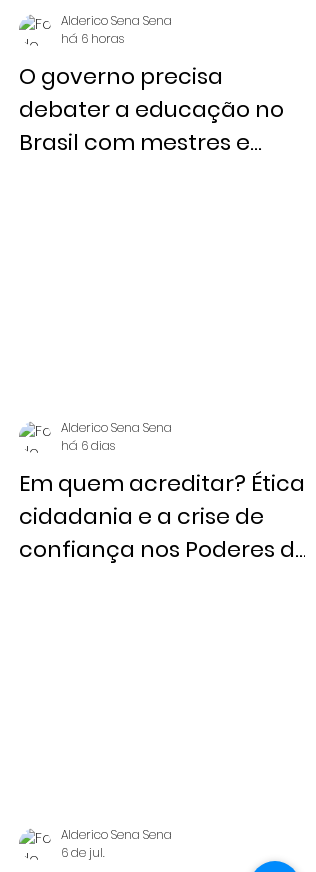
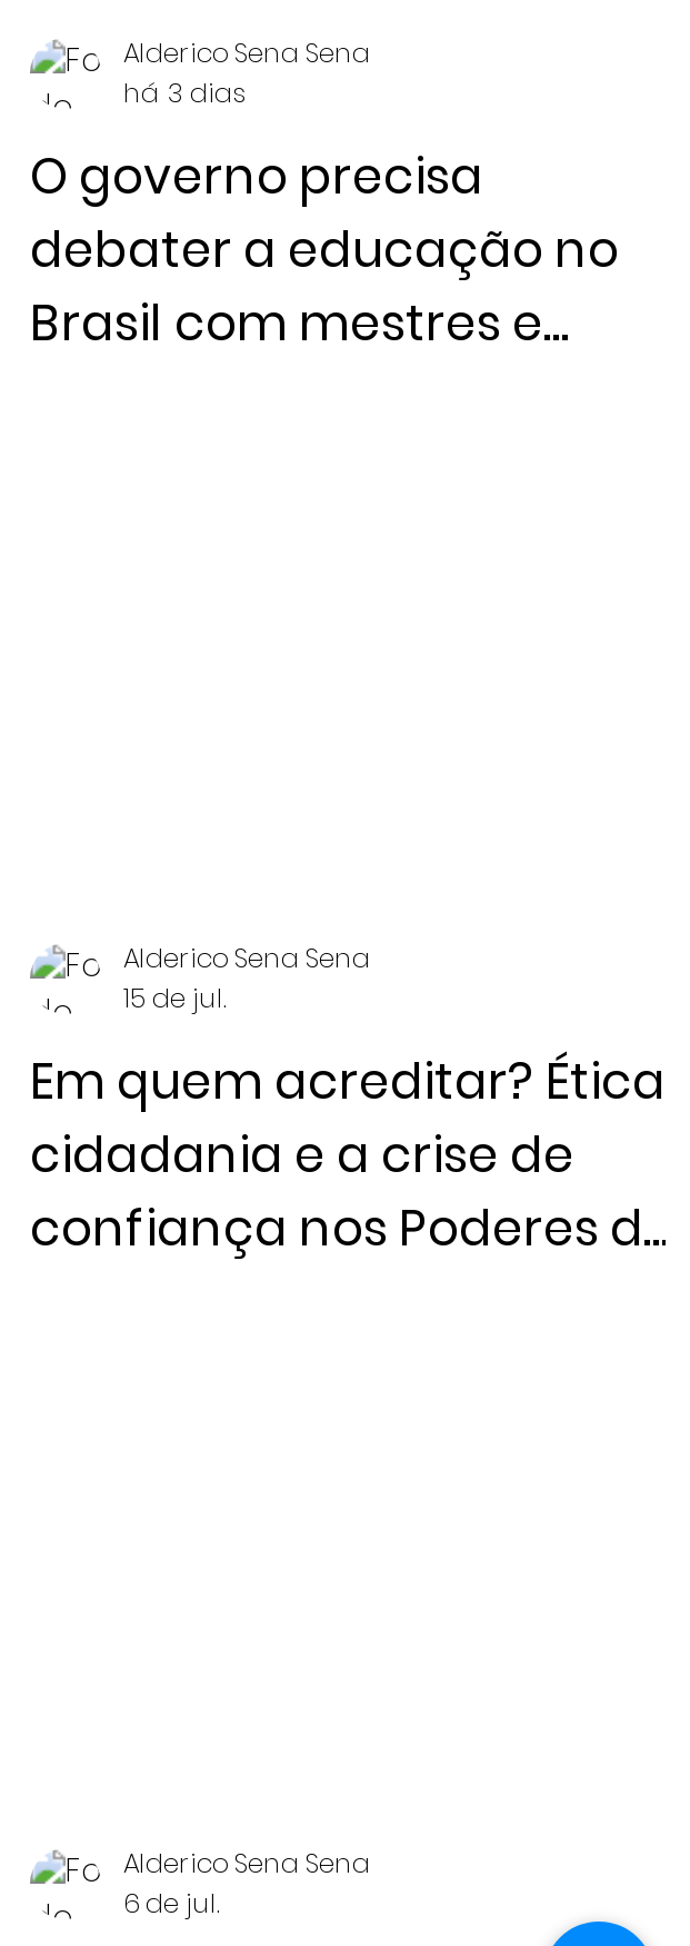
[61,30,124,47] há 6 horas -> [123,73,243,111] há 3 dias
[61,437,115,454] há 6 dias -> [123,979,228,1016] 15 de jul.

